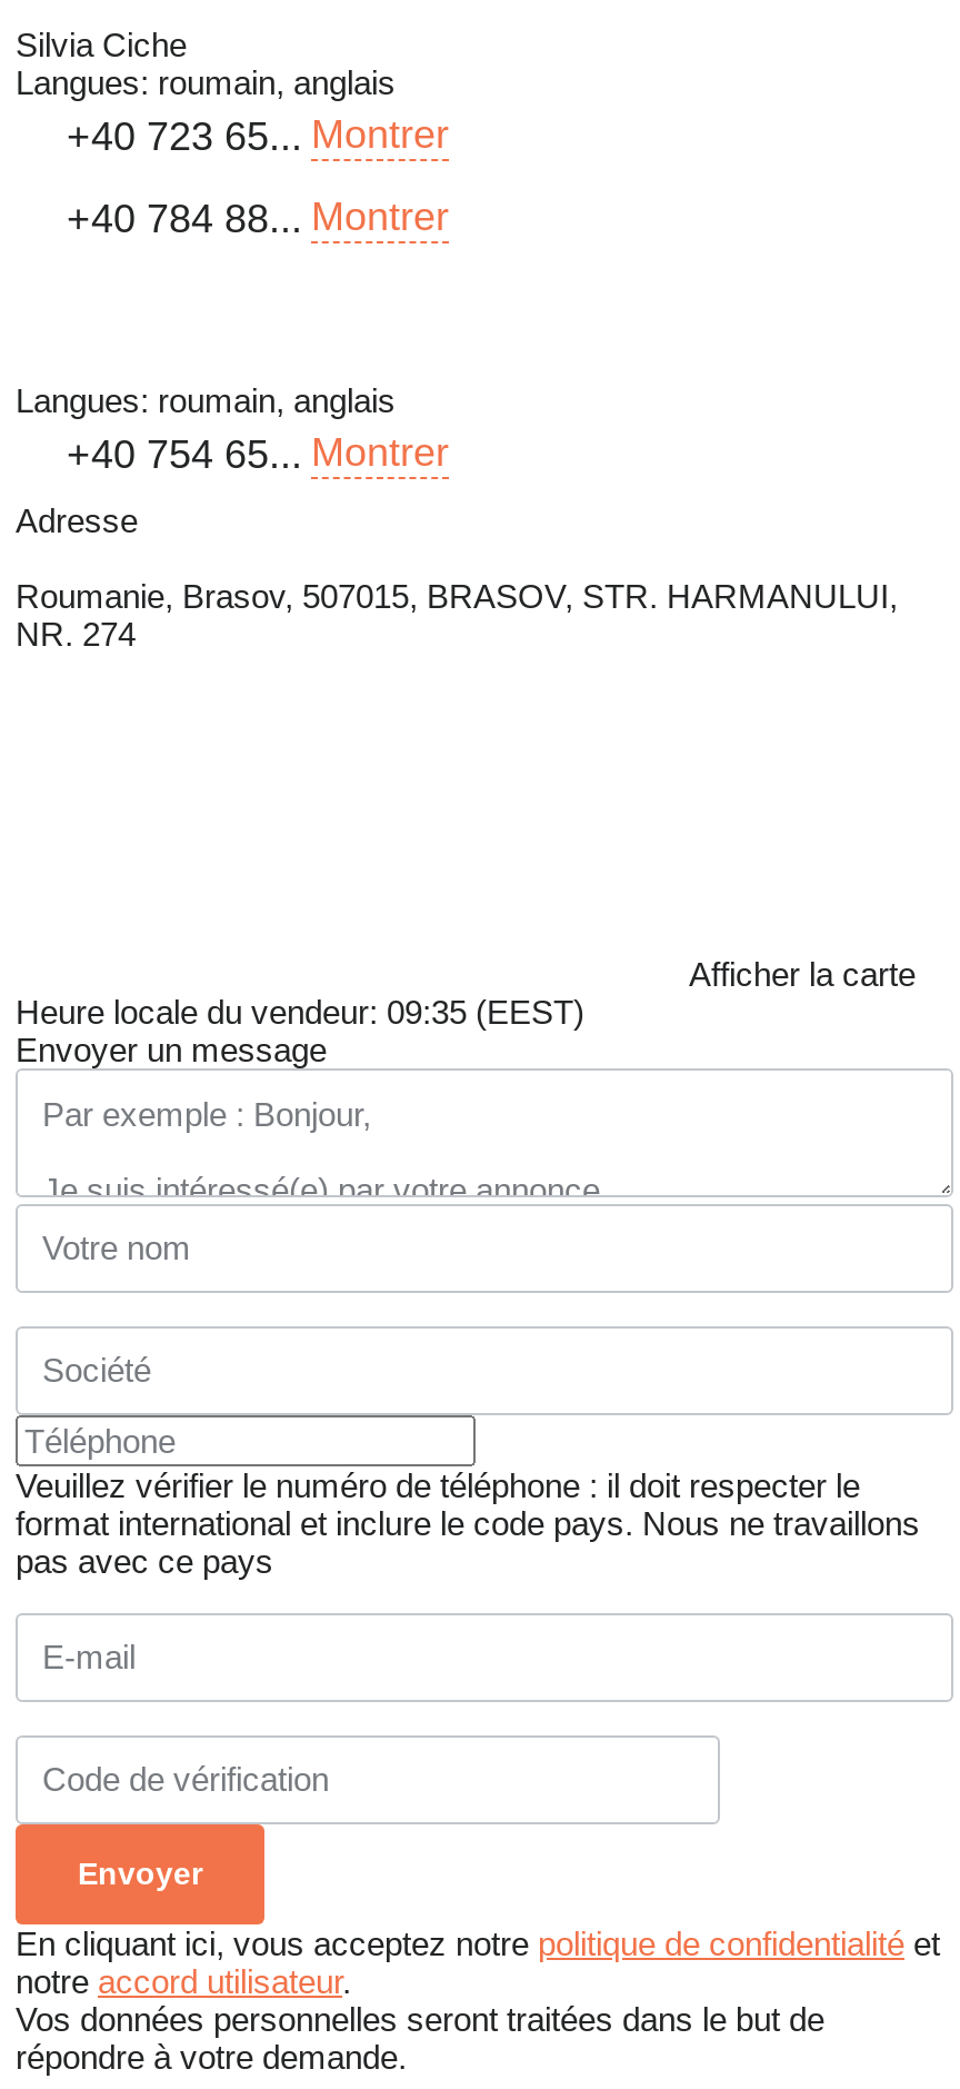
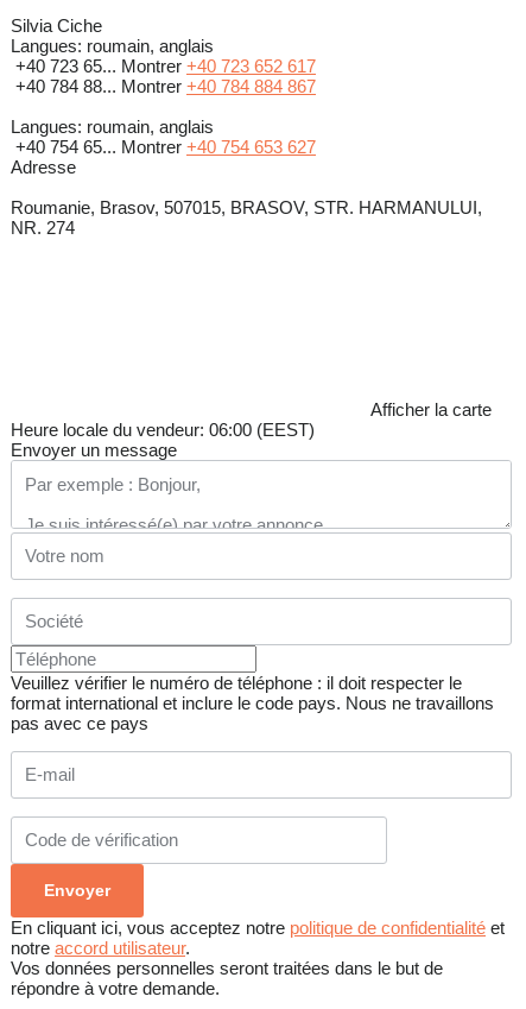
[67,111,449,240] +40 723 65... Montrer | +40 784 88... Montrer -> [15,55,316,96] +40 723 65... Montrer+40 723 652 617 | +40 784 88... Montrer +40 784 884 867
[67,429,449,476] +40 754 65... Montrer -> [15,136,316,156] +40 754 65... Montrer+40 754 653 627
[16,992,584,1029] Heure locale du vendeur: 09:35 (EEST) -> [11,419,315,439] Heure locale du vendeur: 06:00 (EEST)

